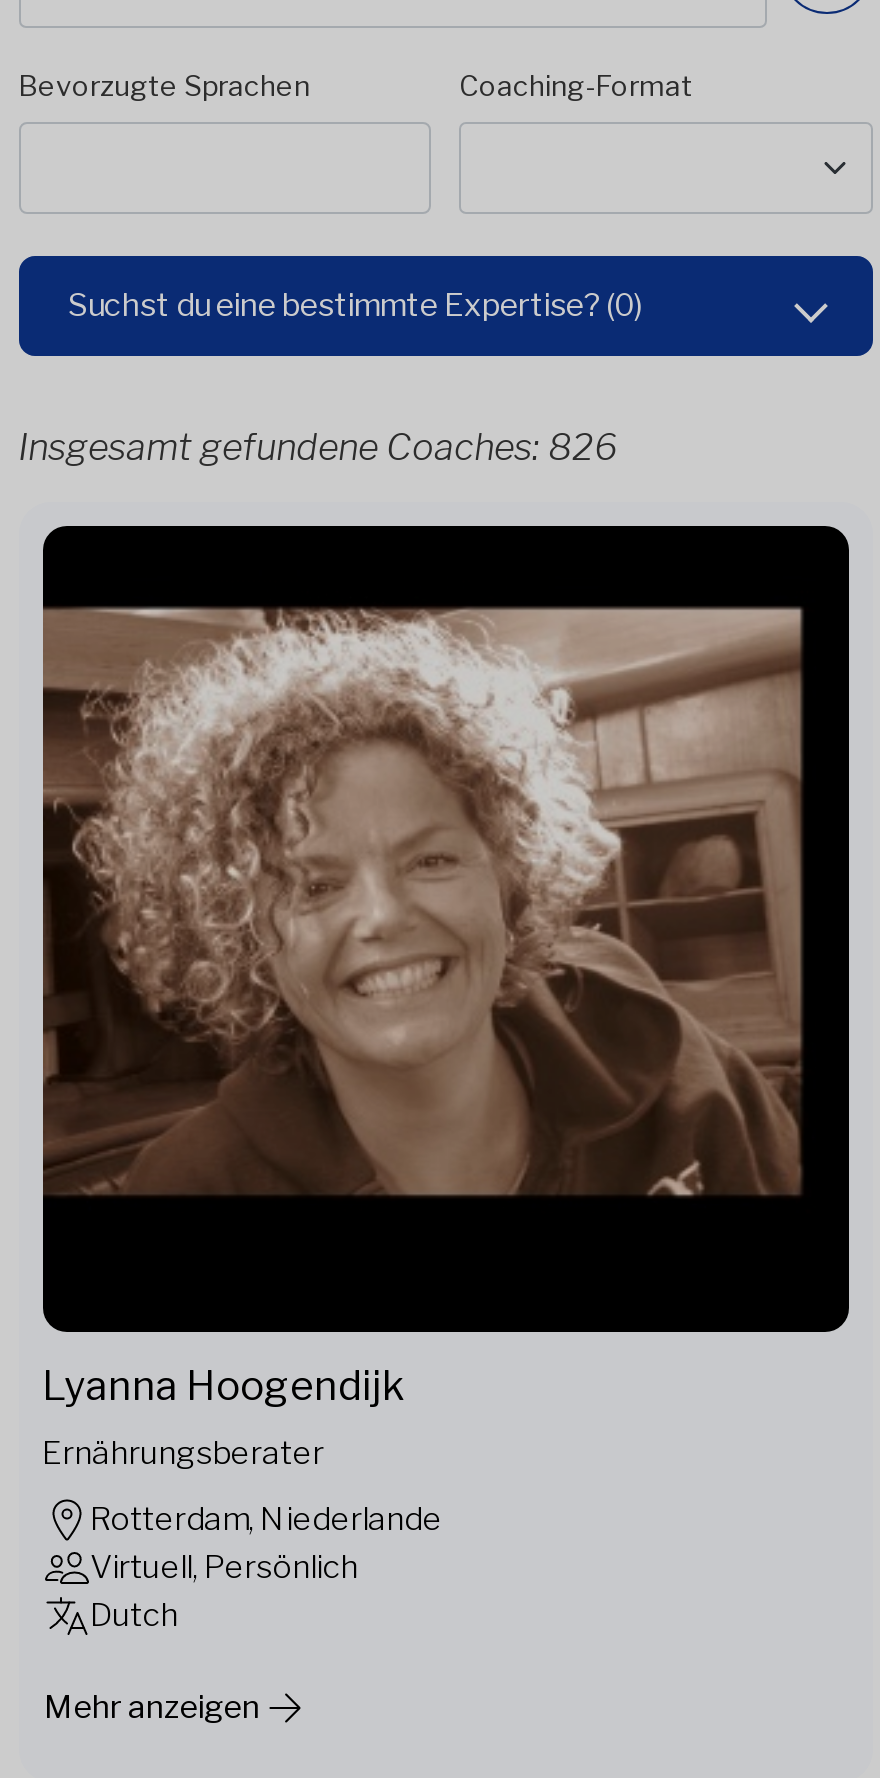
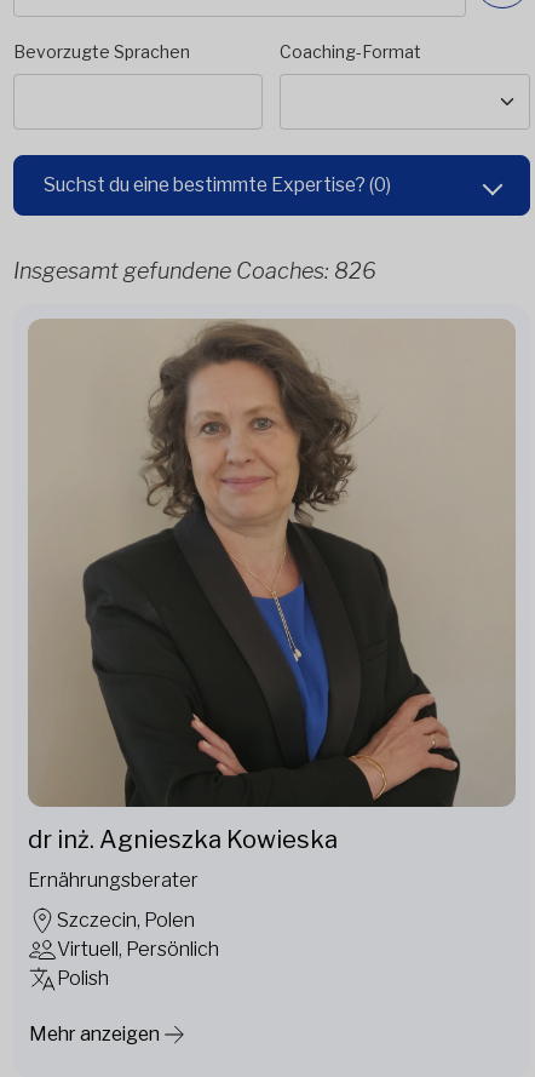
[41,524,851,1410] [image] | Lyanna Hoogendijk -> [27,319,516,854] [image] | dr inż. Agnieszka Kowieska
[90,1500,442,1538] Rotterdam, Niederlande -> [56,908,194,931] Szczecin, Polen
[90,1596,178,1634] Dutch -> [56,967,108,990] Polish

